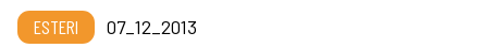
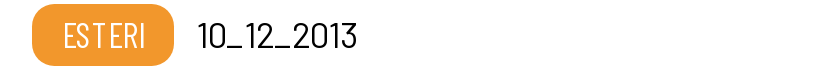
[34,15,197,38] ESTERI 07_12_2013 -> [62,13,358,57] ESTERI 10_12_2013

